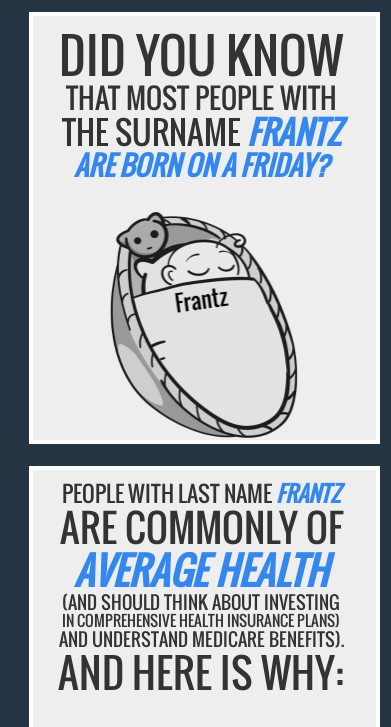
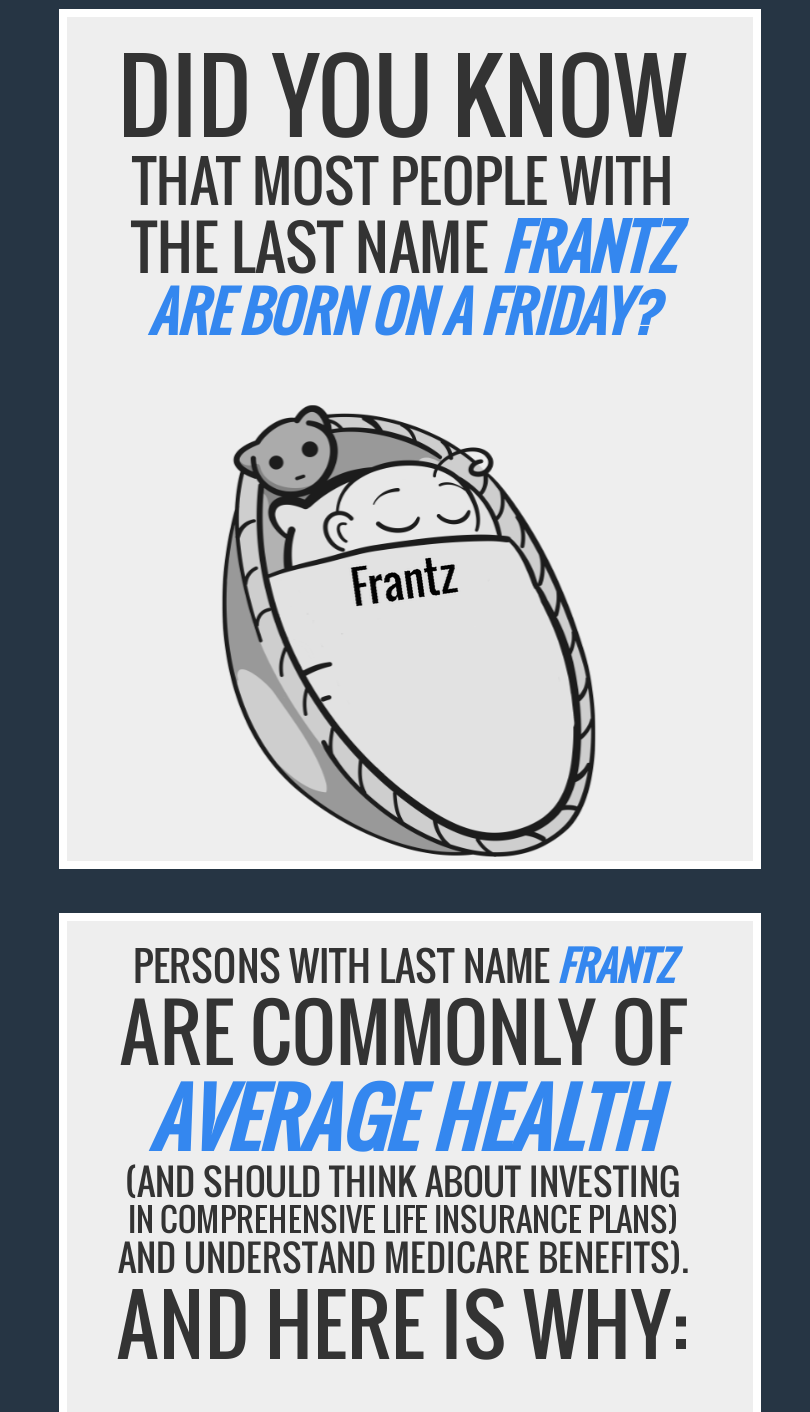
[61,108,340,155] THE SURNAME FRANTZ -> [131,201,675,291] THE LAST NAME FRANTZ
[62,477,340,509] PEOPLE WITH LAST NAME FRANTZ -> [133,935,673,995] PERSONS WITH LAST NAME FRANTZ
[62,609,340,631] IN COMPREHENSIVE HEALTH INSURANCE PLANS) -> [128,1195,678,1243] IN COMPREHENSIVE LIFE INSURANCE PLANS)

